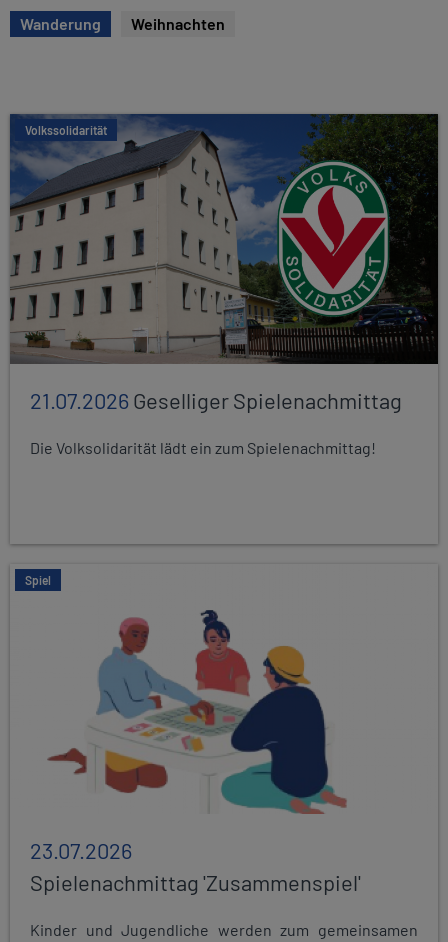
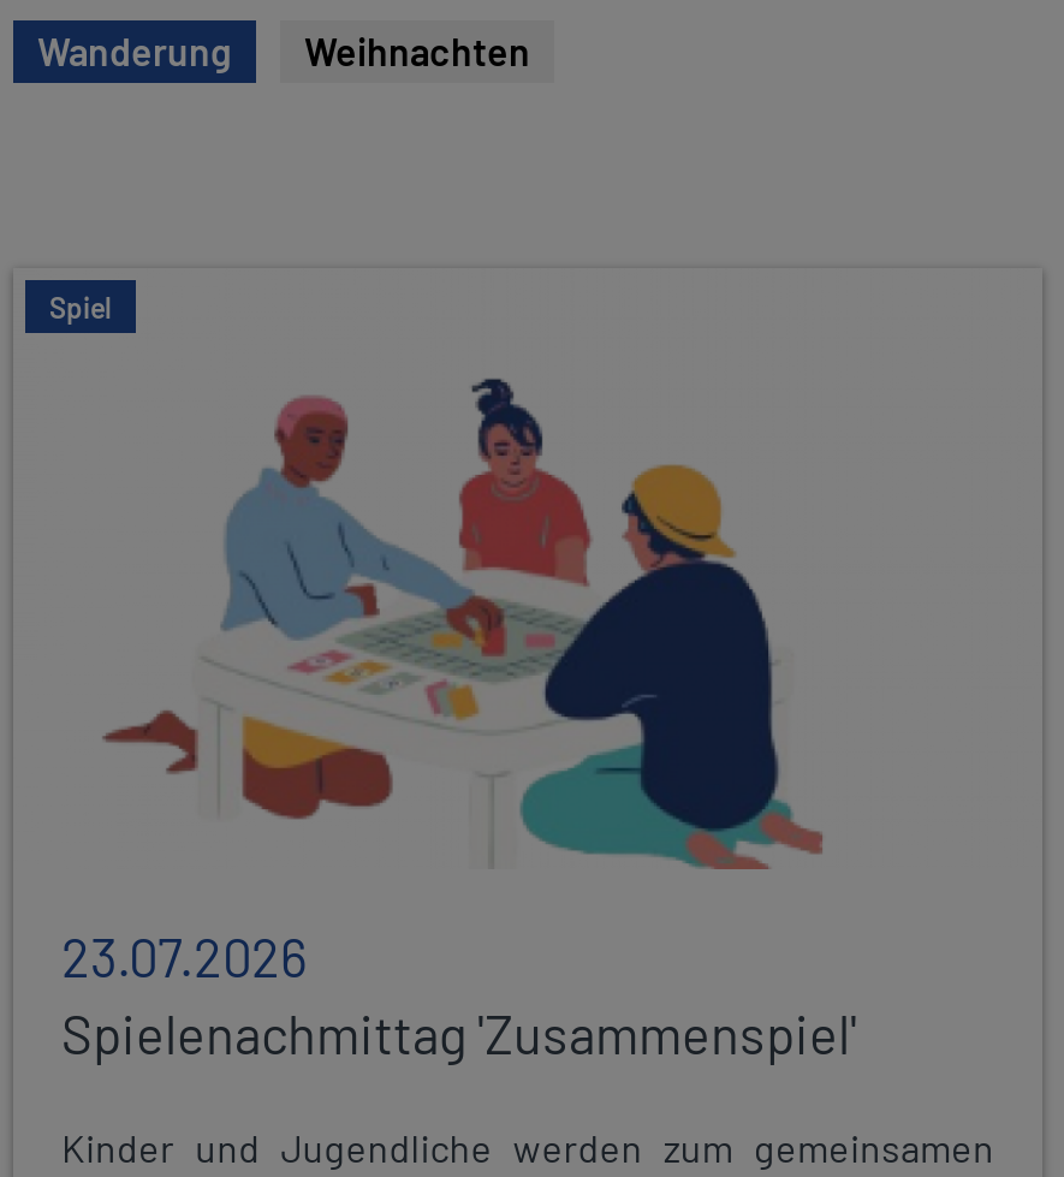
[9,113,439,365] [image] | Volkssolidarität -> none
[30,387,402,457] 21.07.2026 Geselliger Spielenachmittag | Die Volksolidarität lädt ein zum Spielenachmittag! -> none

